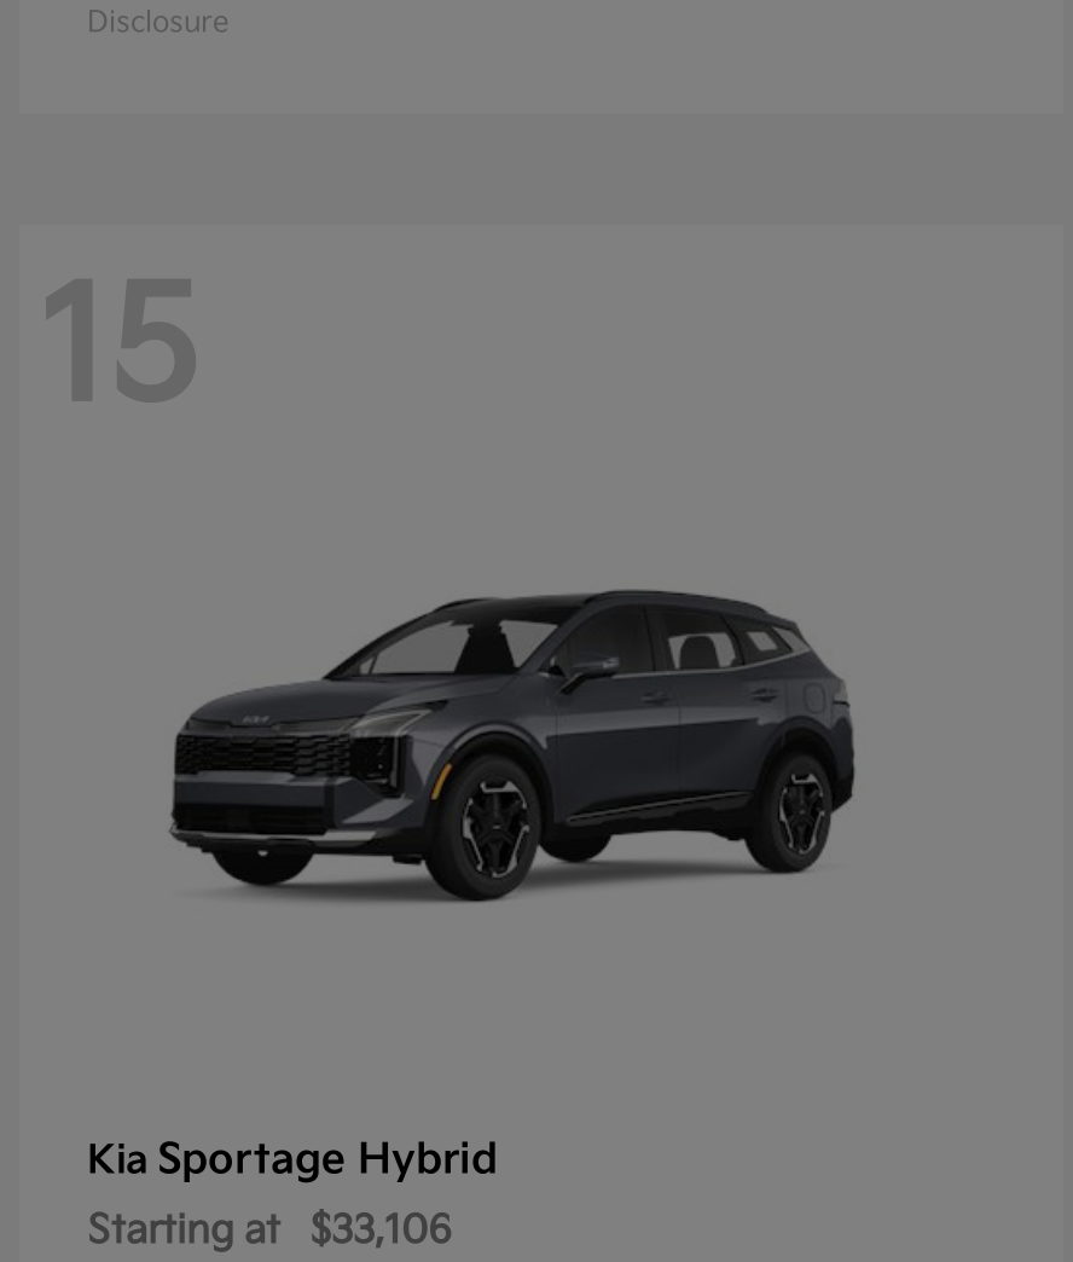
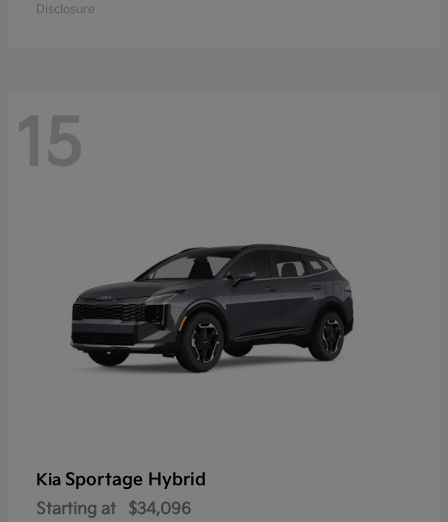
[87,1209,452,1255] Starting at $33,106 -> [36,500,191,519] Starting at $34,096

